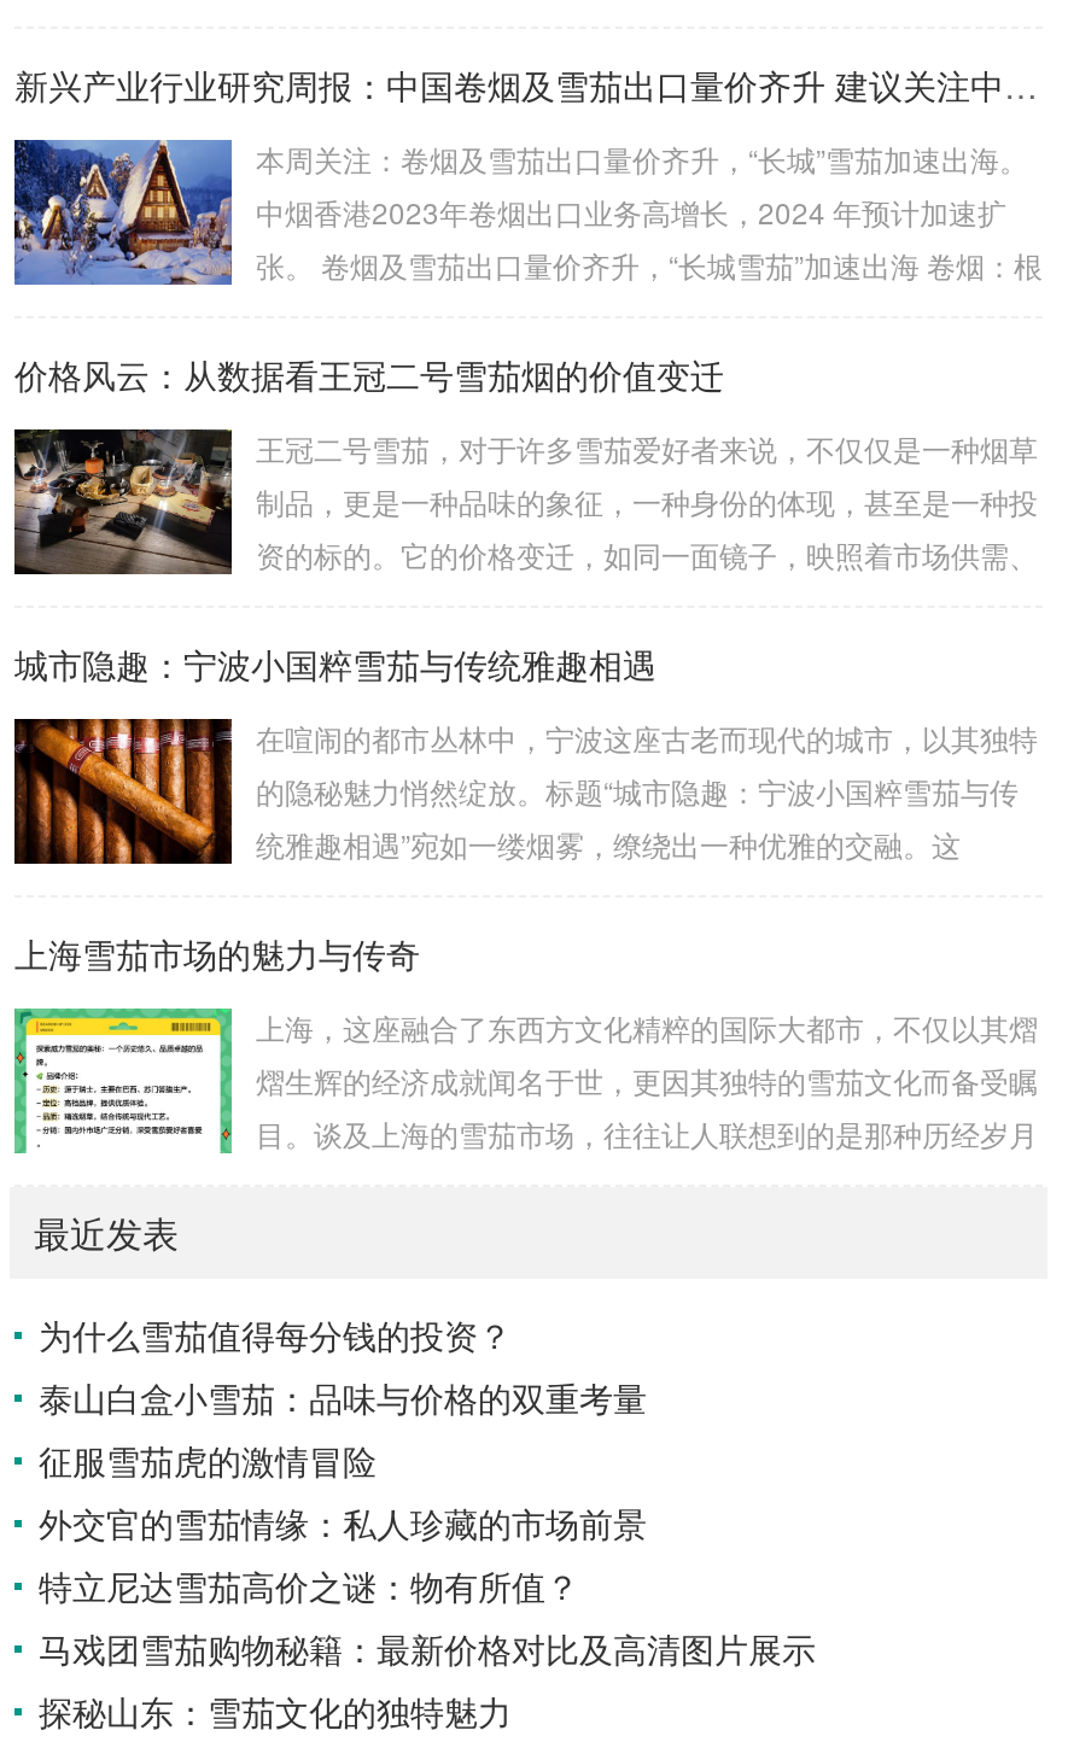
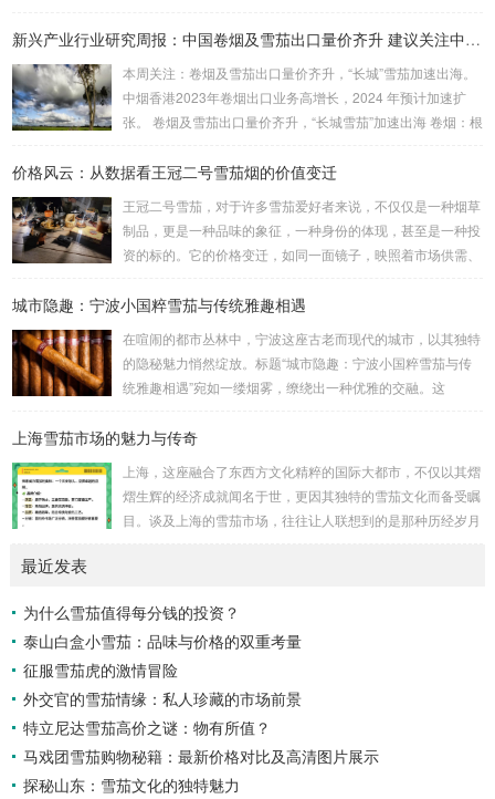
[12,138,234,287] [image] -> [11,63,113,132] [image]

